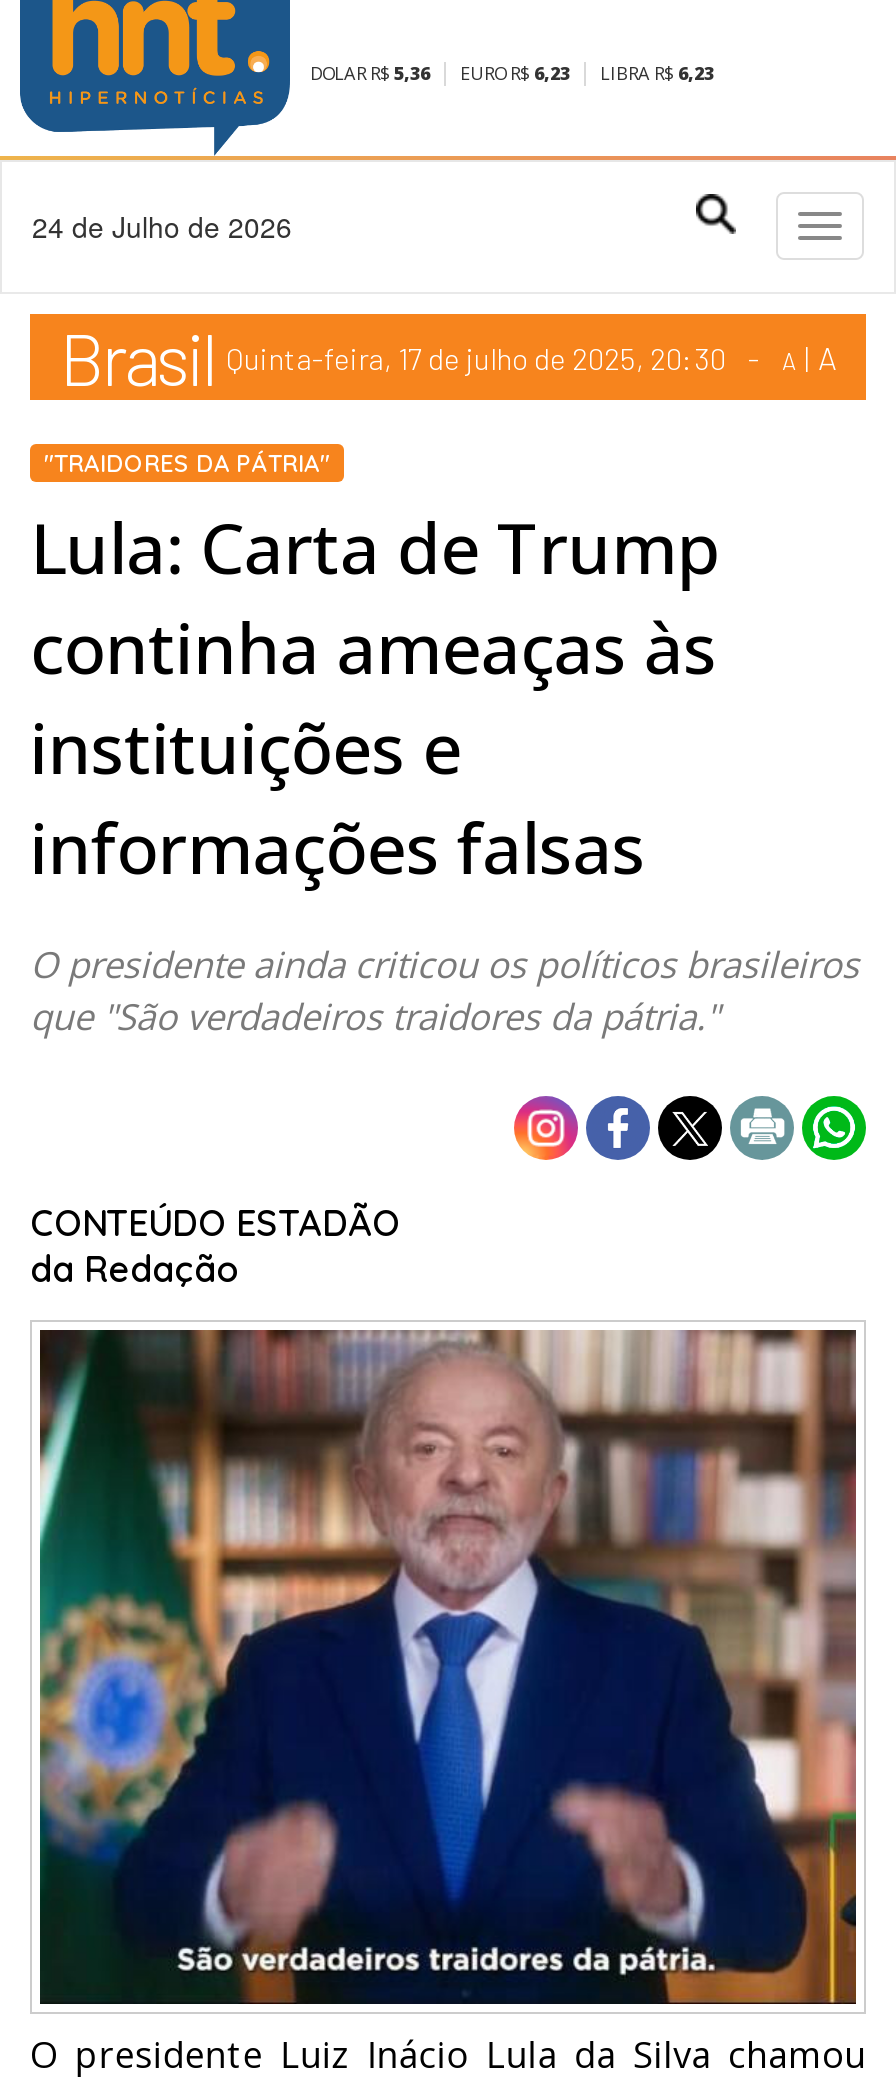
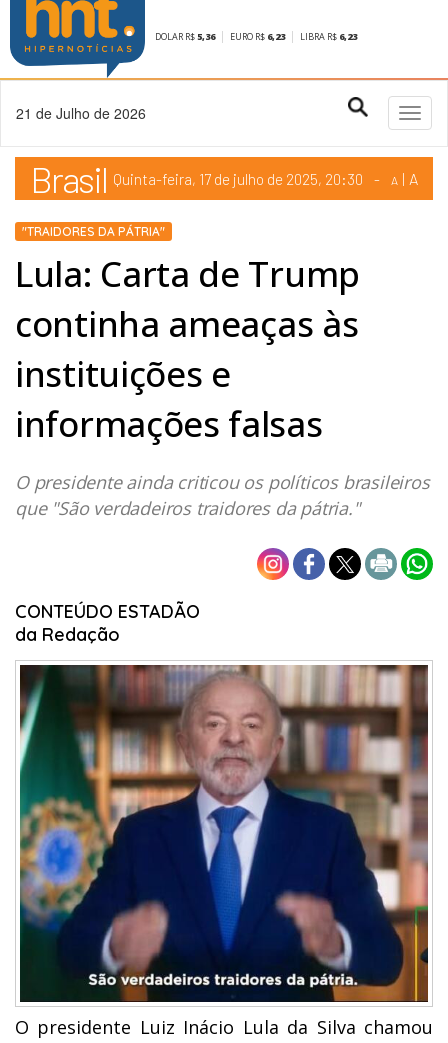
[32,206,292,246] 24 de Julho de 2026 -> [16,103,146,123] 21 de Julho de 2026

